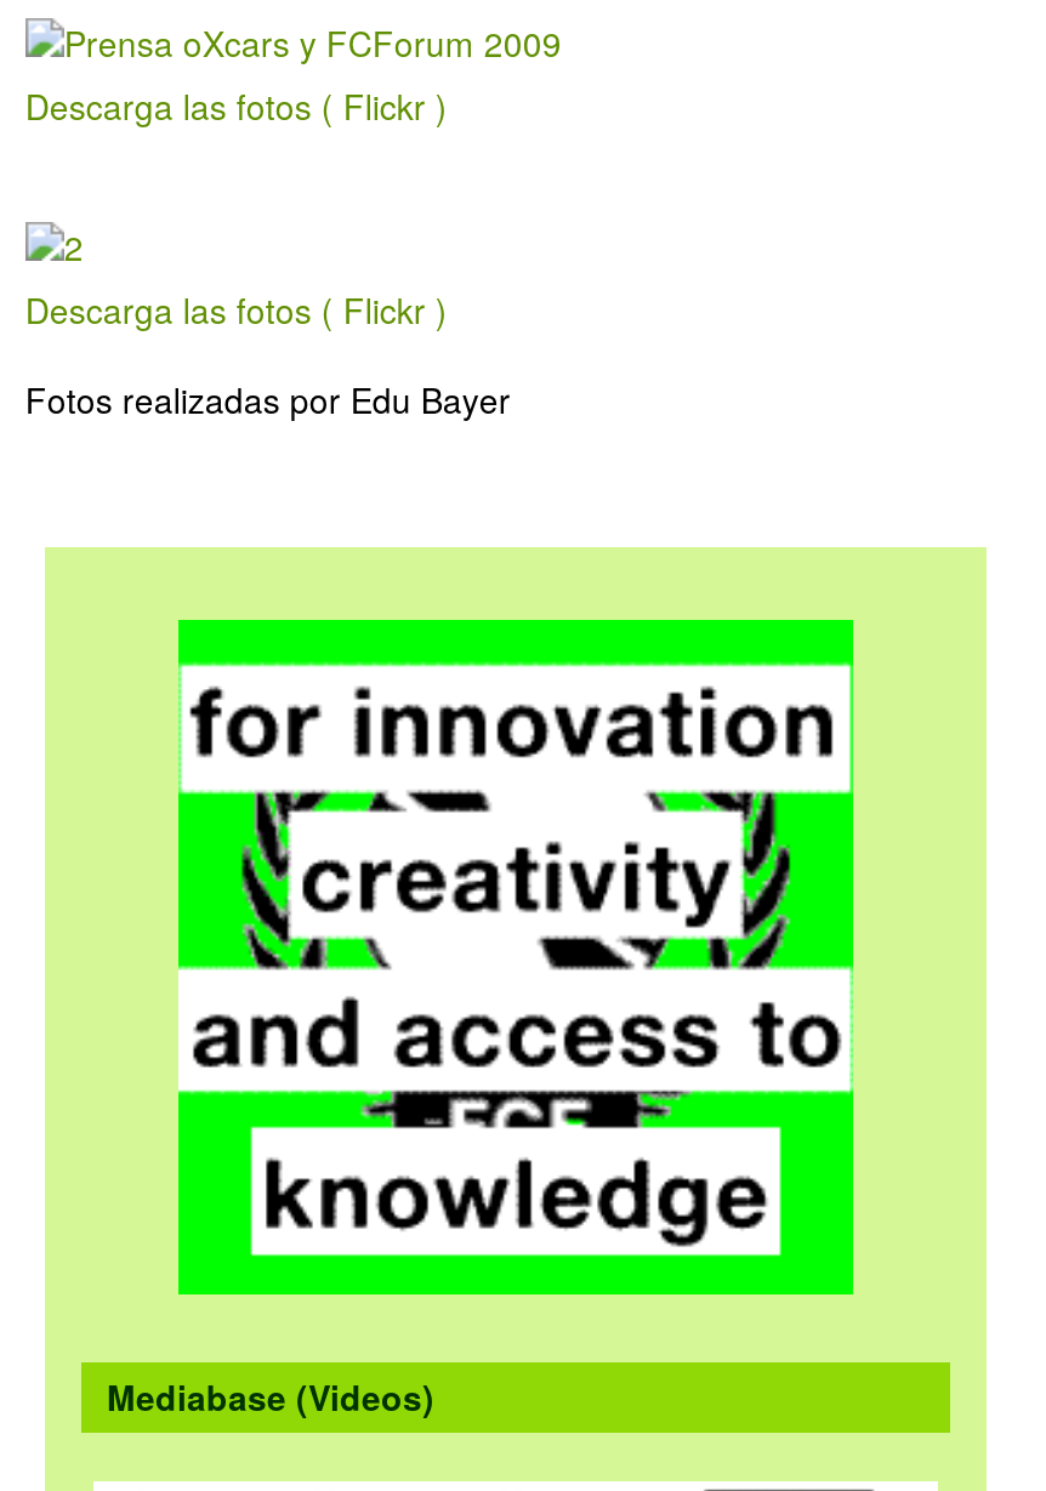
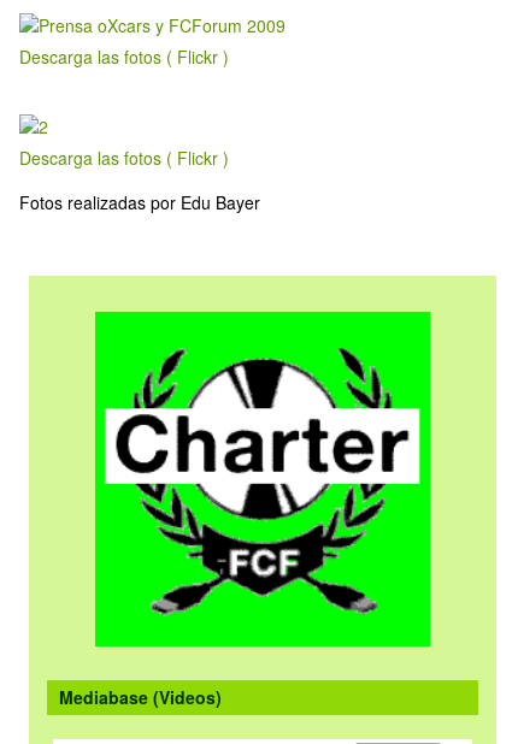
[176,661,853,1096] [image] -> [94,333,431,548] [image]
[249,1125,783,1258] [image] -> [131,562,394,627] [image]

